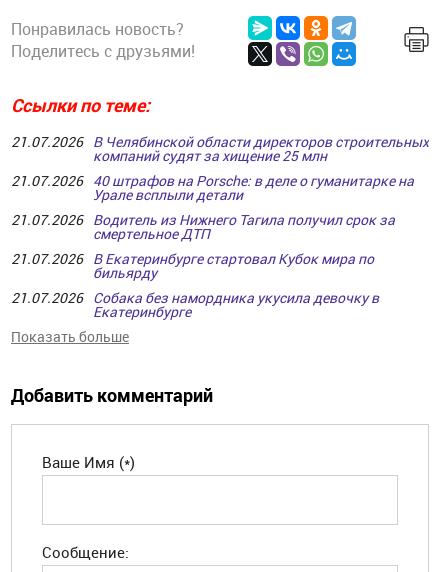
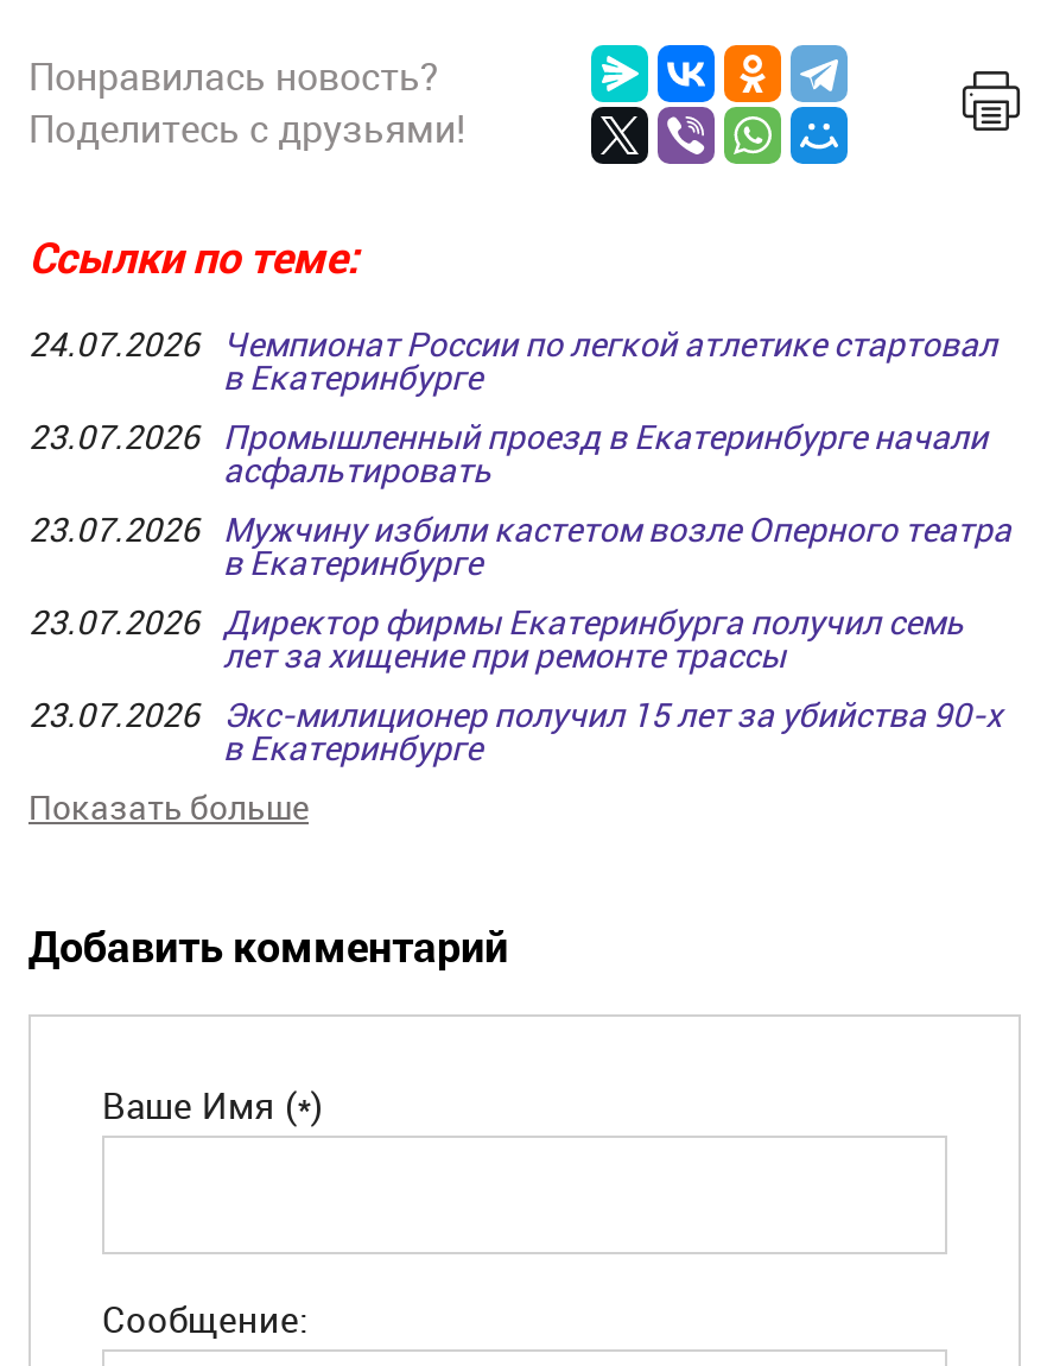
[11,131,429,320] 21.07.2026 В Челябинской области директоров строительных | компаний судят за хищение 25 млн | 21.07.2026 40 штрафов на Porsche: в деле о гуманитарке на | Урале всплыли детали | 21.07.2026 Водитель из Нижнего Тагила получил срок за | смертельное ДТП | 21.07.2026 В Екатеринбурге стартовал Кубок мира по | бильярду | 21.07.2026 Собака без намордника укусила девочку в | Екатеринбурге -> [28,320,1011,769] 24.07.2026 Чемпионат России по легкой атлетике стартовал | в Екатеринбурге | 23.07.2026 Промышленный проезд в Екатеринбурге начали | асфальтировать | 23.07.2026 Мужчину избили кастетом возле Оперного театра | в Екатеринбурге | 23.07.2026 Директор фирмы Екатеринбурга получил семь | лет за хищение при ремонте трассы | 23.07.2026 Экс-милиционер получил 15 лет за убийства 90-х | в Екатеринбурге

